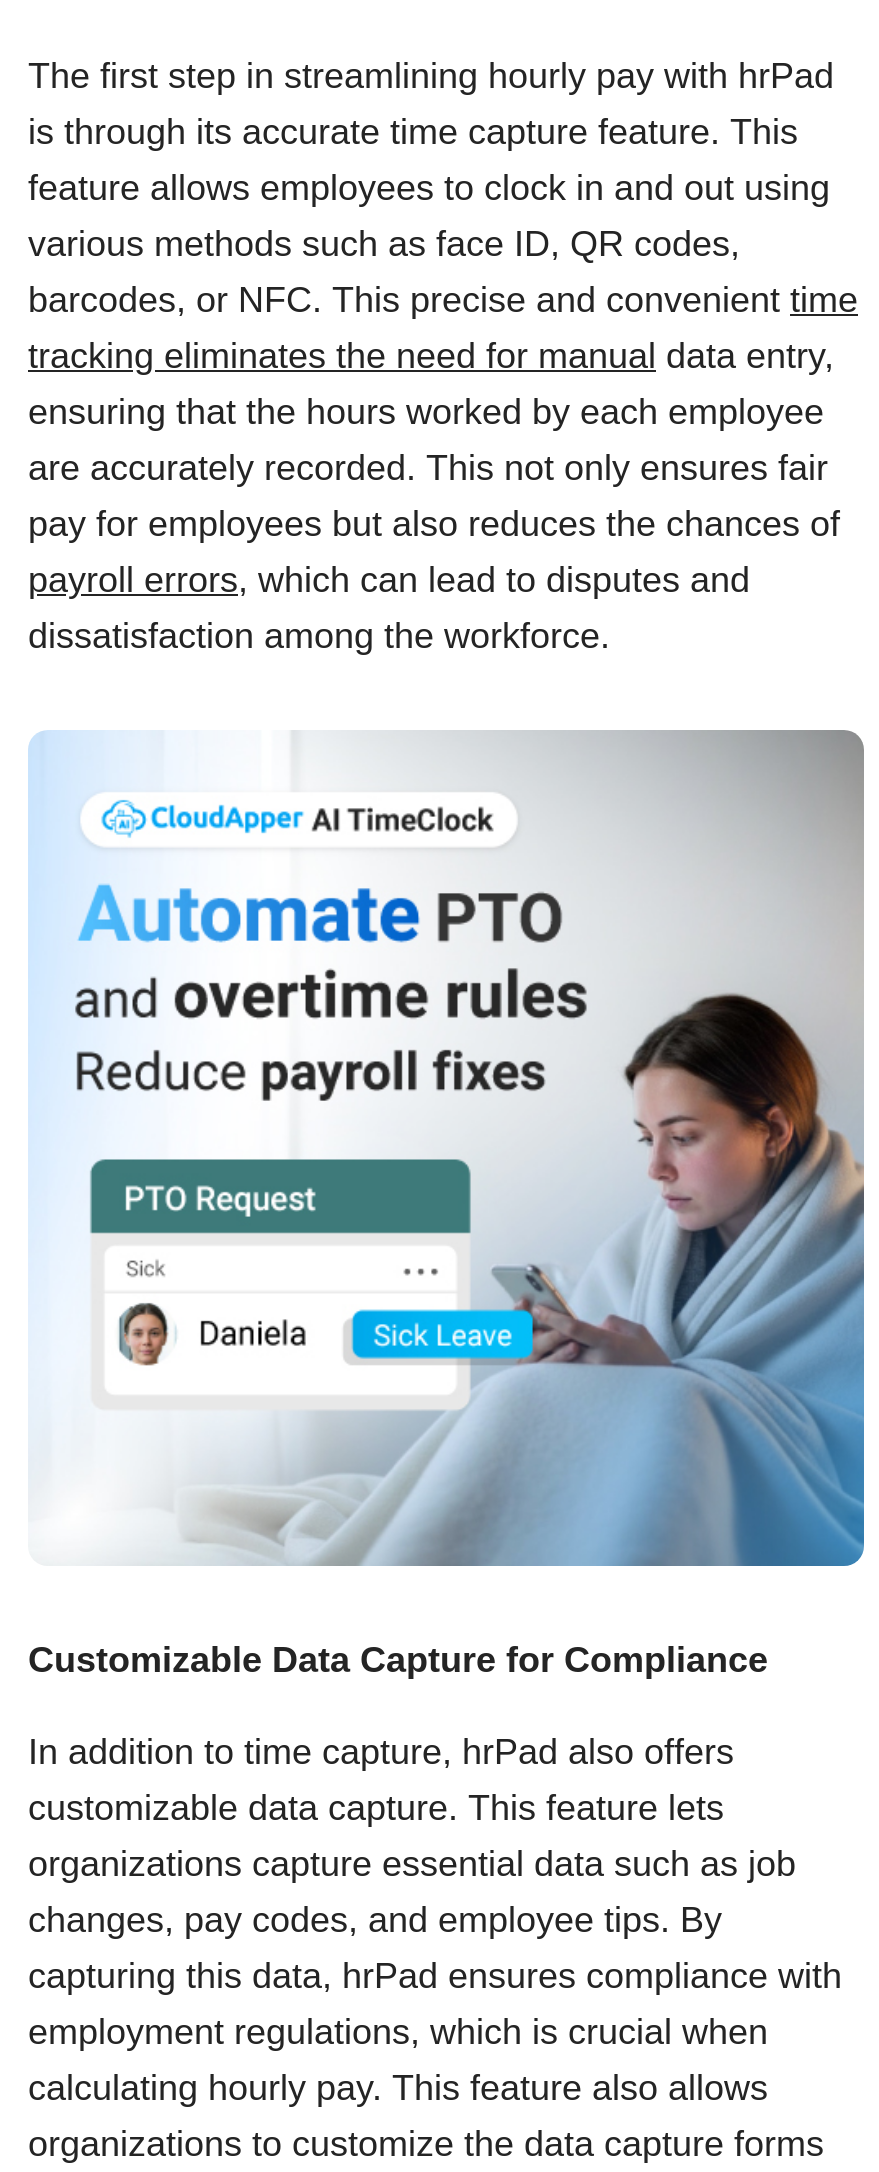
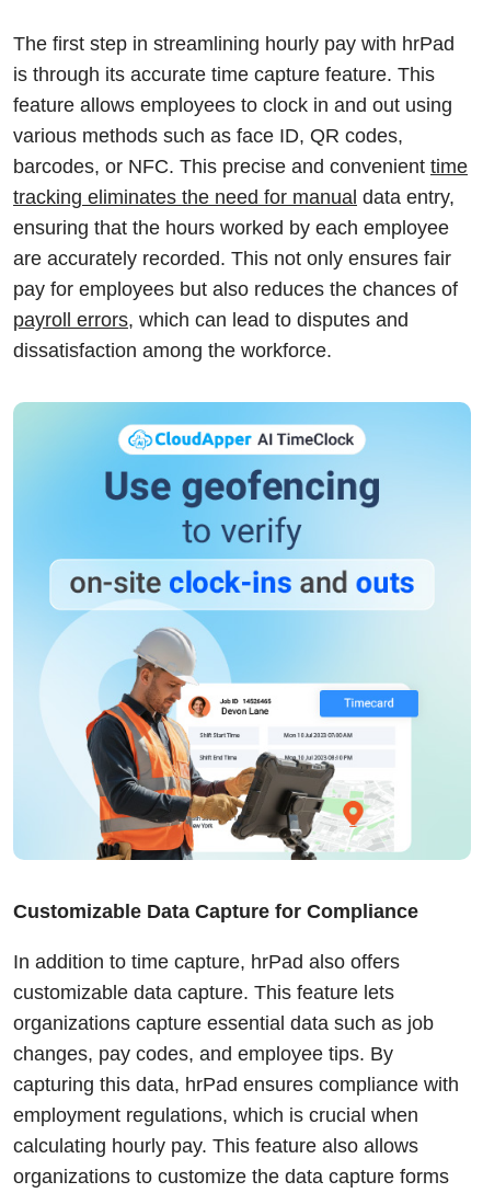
[30,728,866,1568] [image] -> [13,401,472,861] [image]

